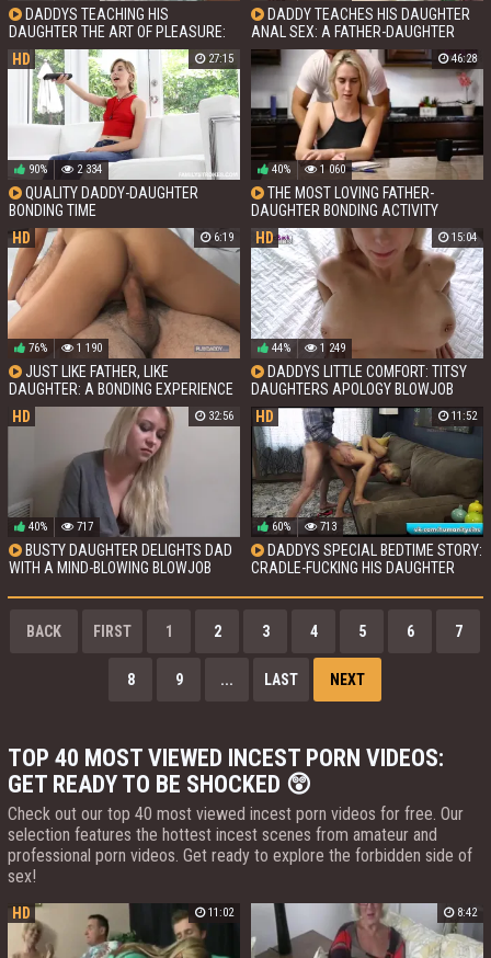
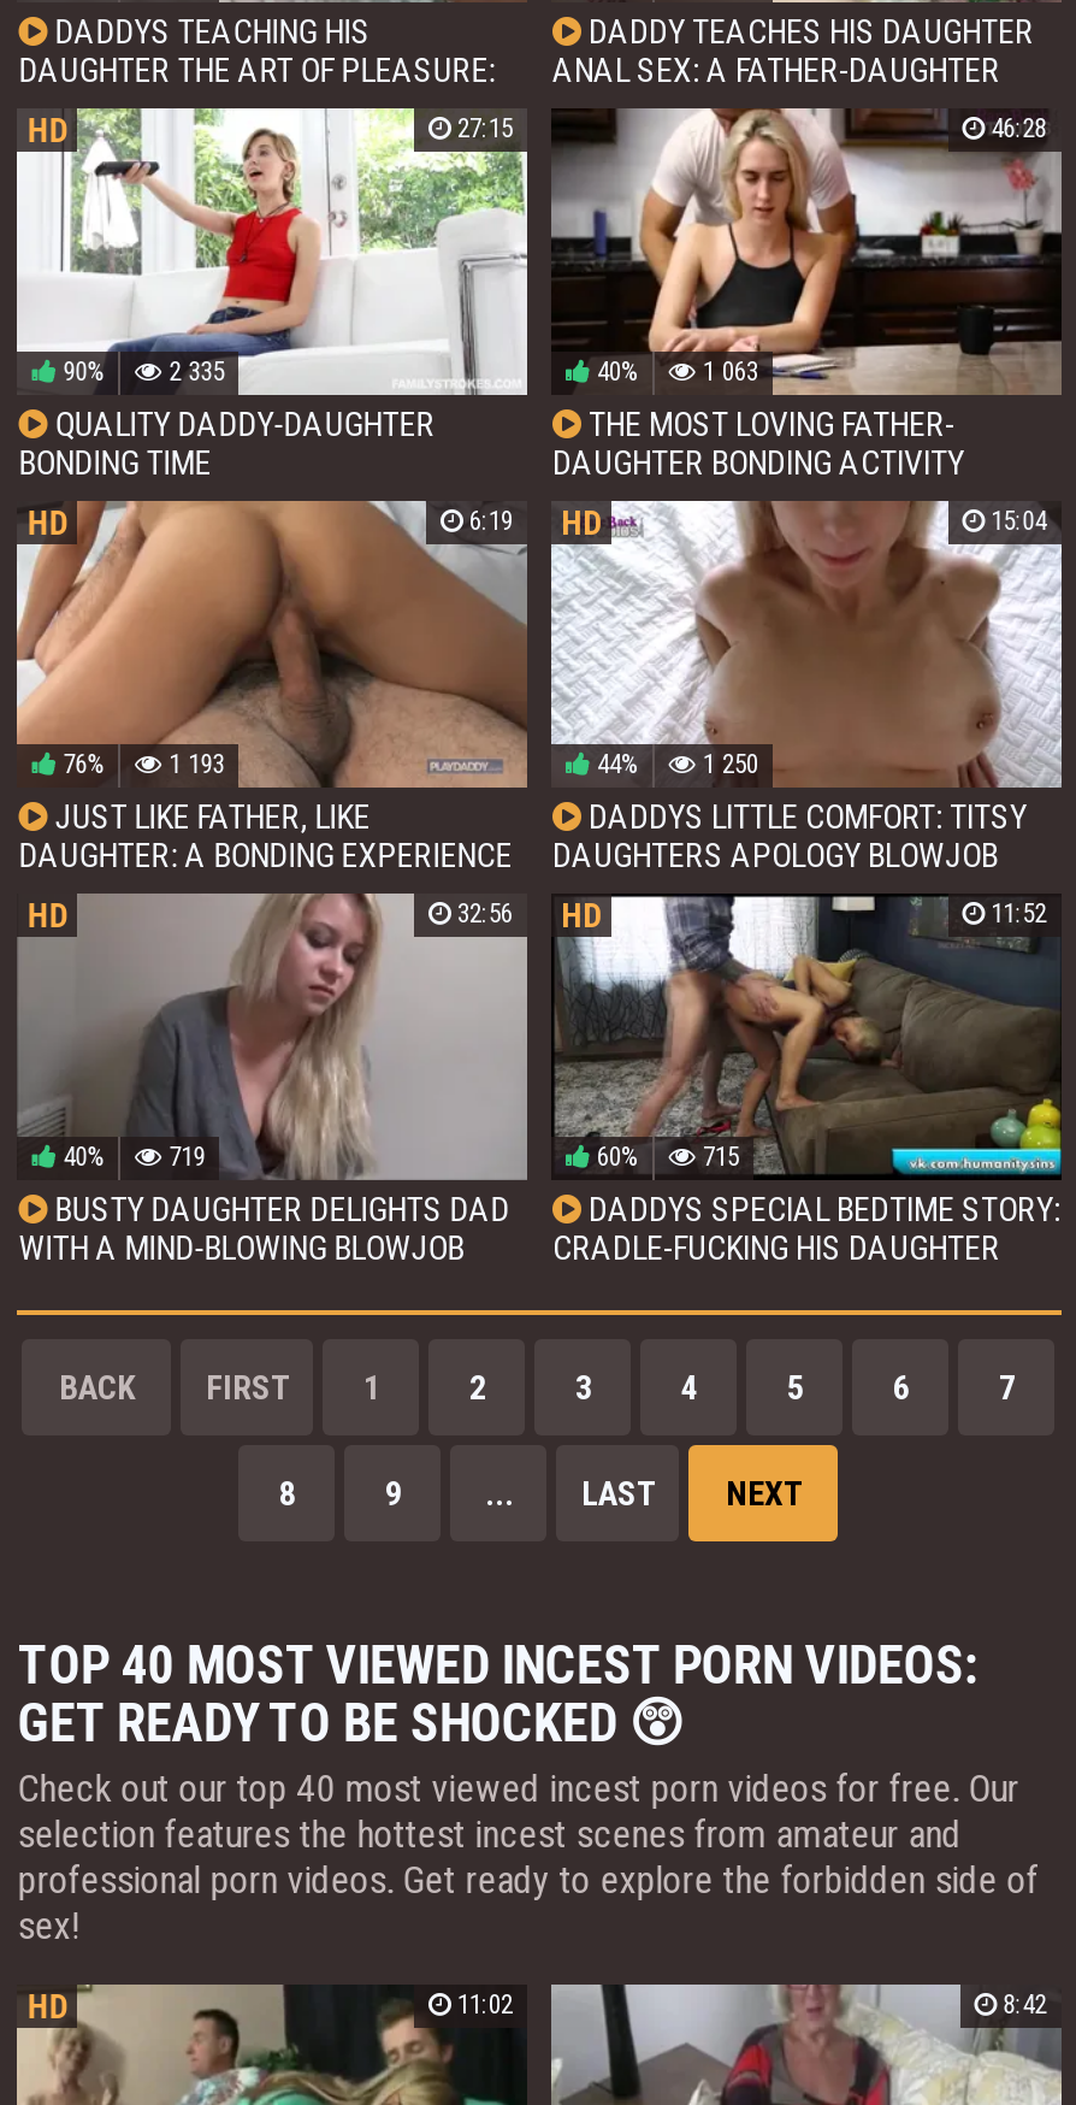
[25,162,102,177] 90% 2 334 -> [56,357,224,388] 90% 2 335
[269,162,345,177] 40% 1 060 -> [590,357,758,388] 40% 1 063
[25,341,102,355] 76% 1 190 -> [56,750,224,781] 76% 1 193
[269,341,345,355] 44% 1 249 -> [590,750,758,781] 44% 1 250
[25,520,93,534] 40% 717 -> [56,1142,205,1174] 40% 719
[269,520,336,534] 60% 713 -> [590,1142,739,1174] 60% 715

